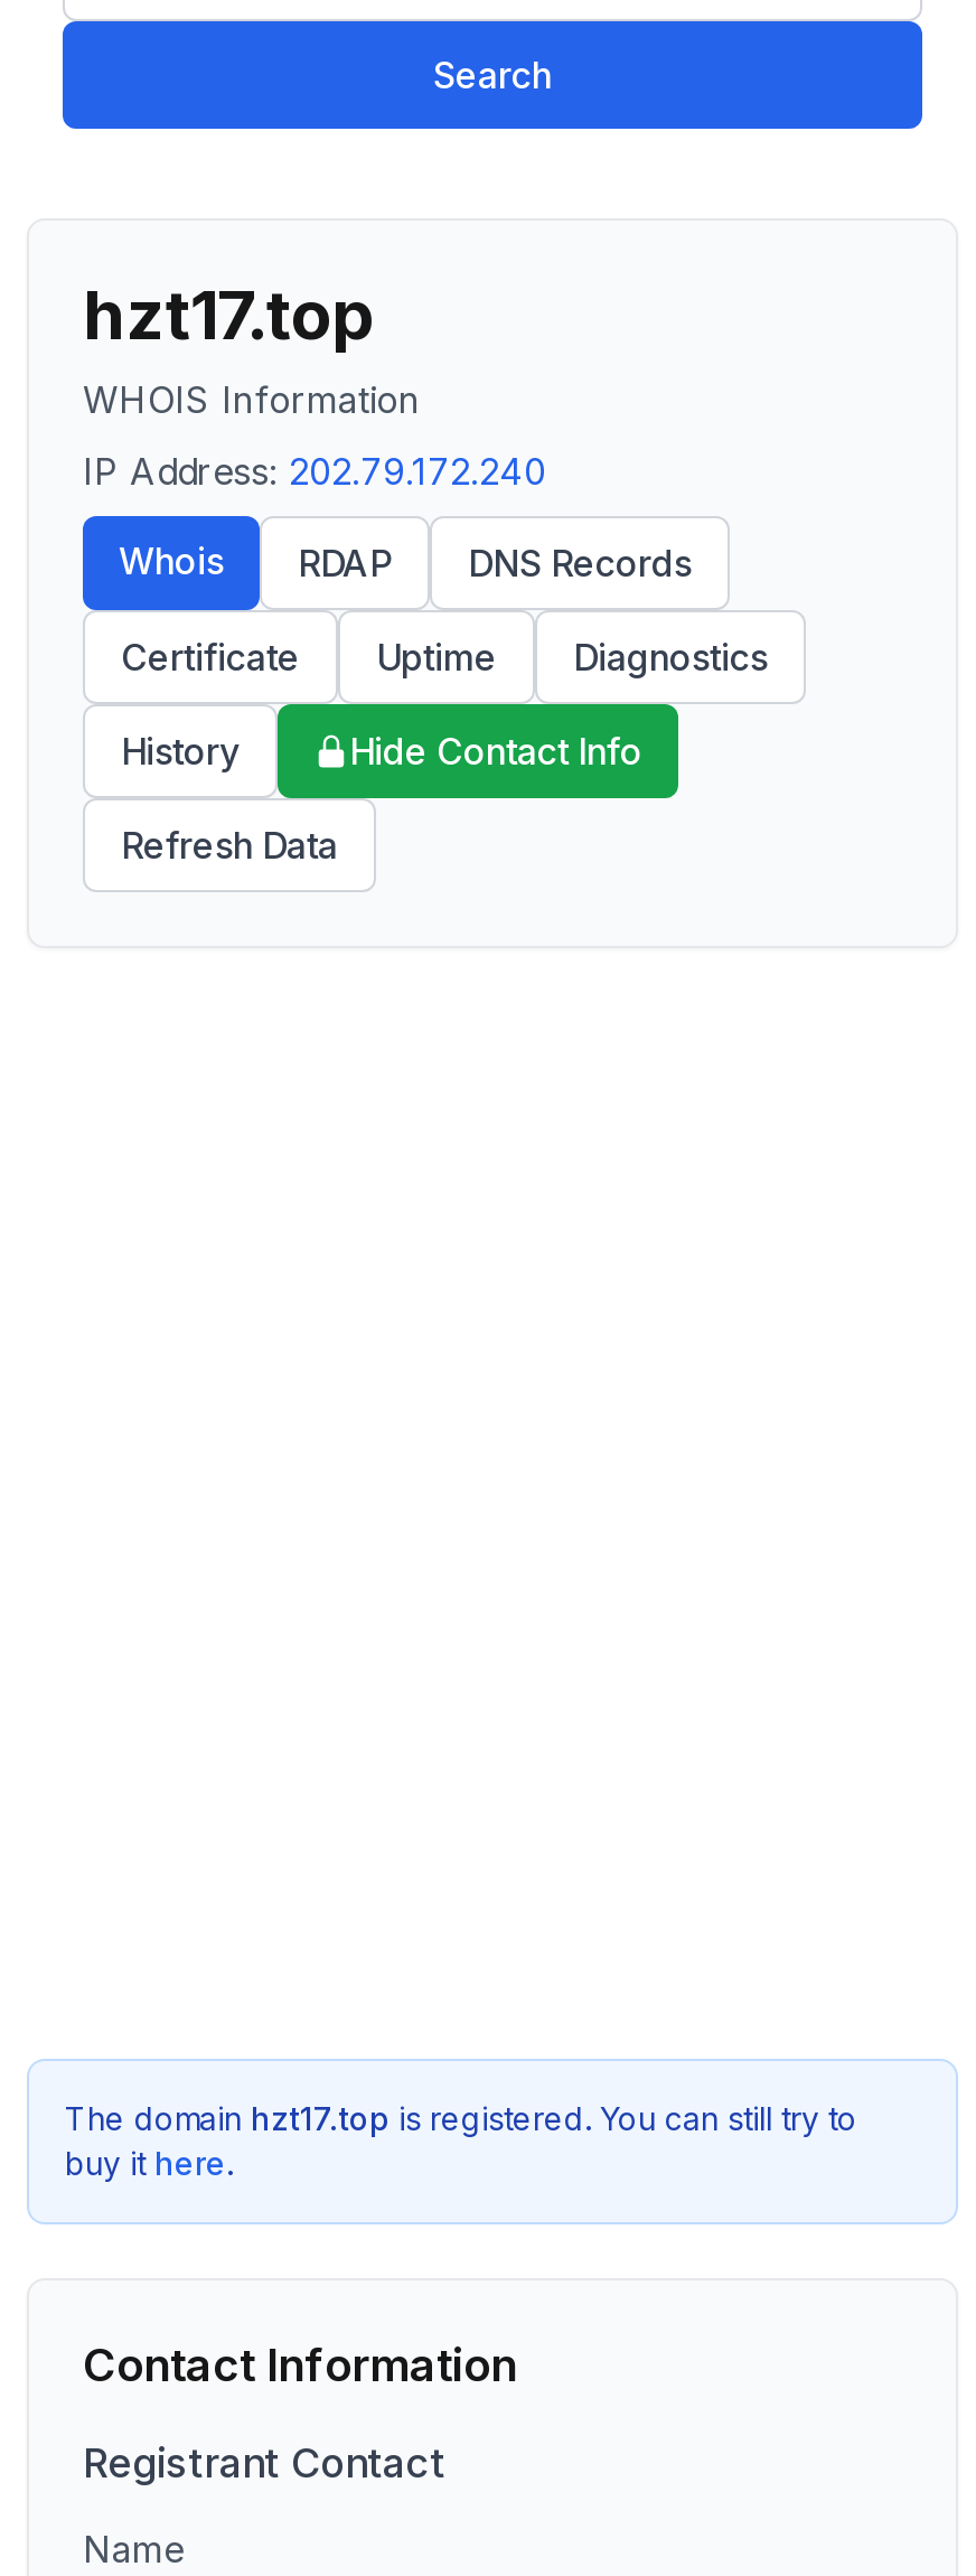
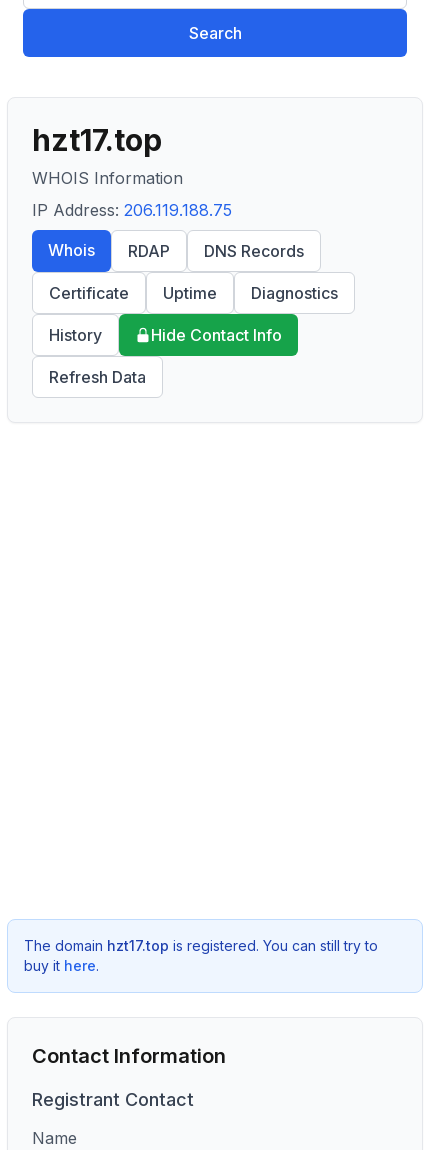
[83,449,546,494] IP Address: 202.79.172.240 -> [32,200,232,220] IP Address: 206.119.188.75

